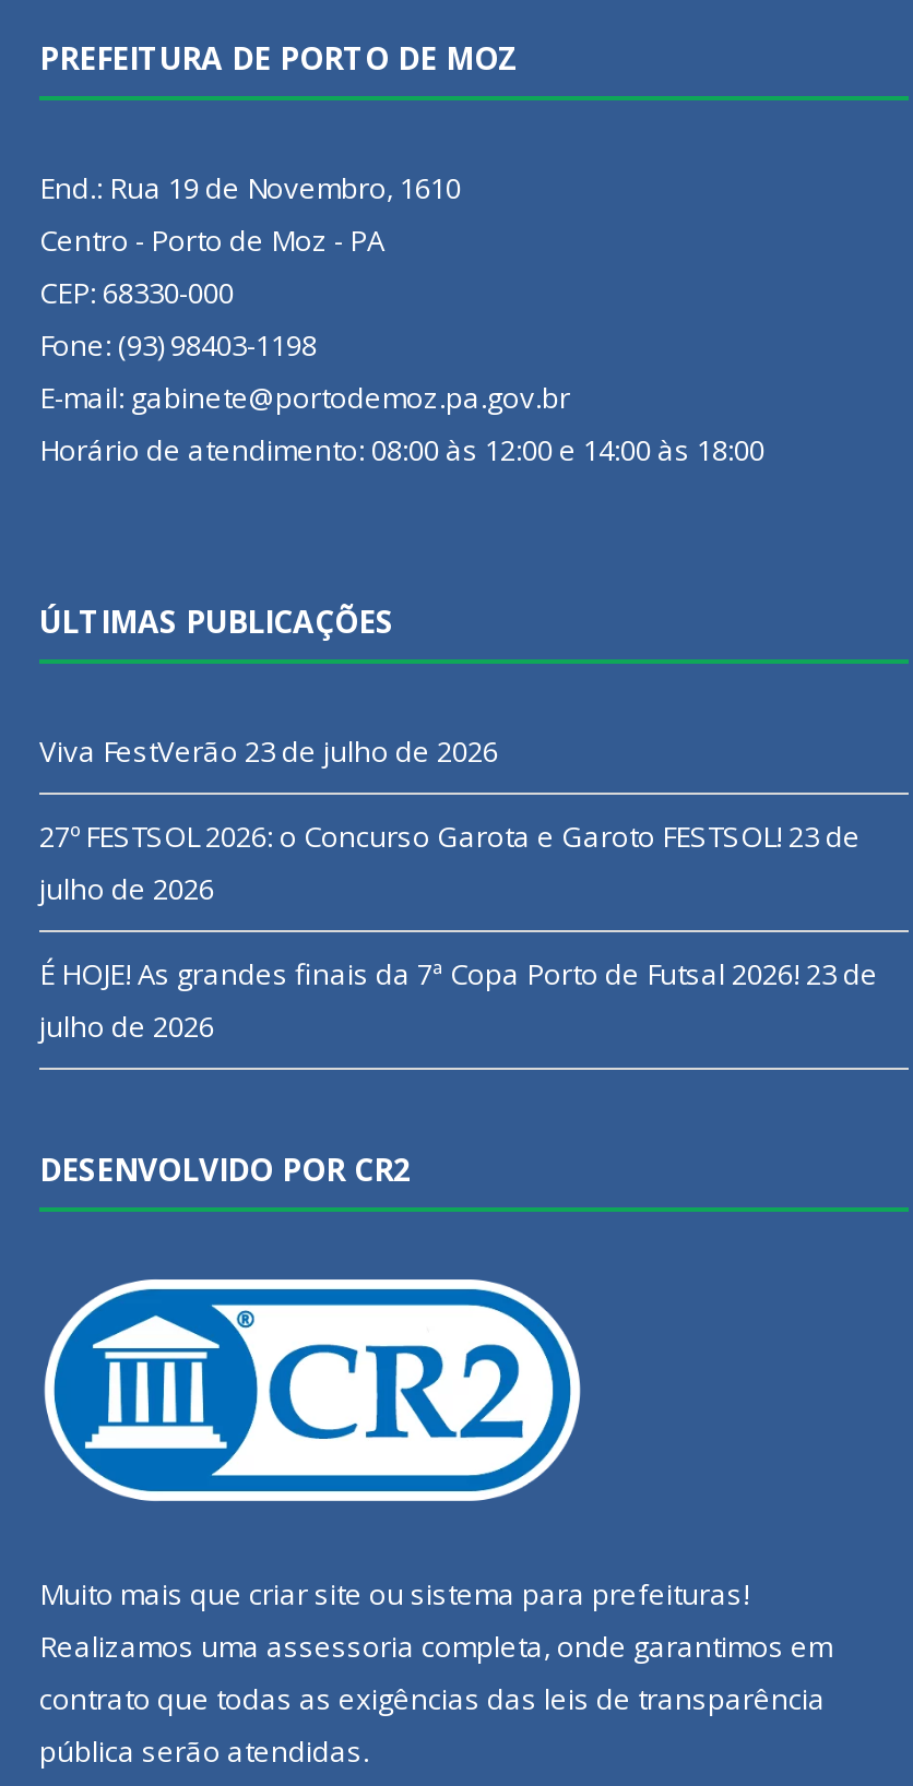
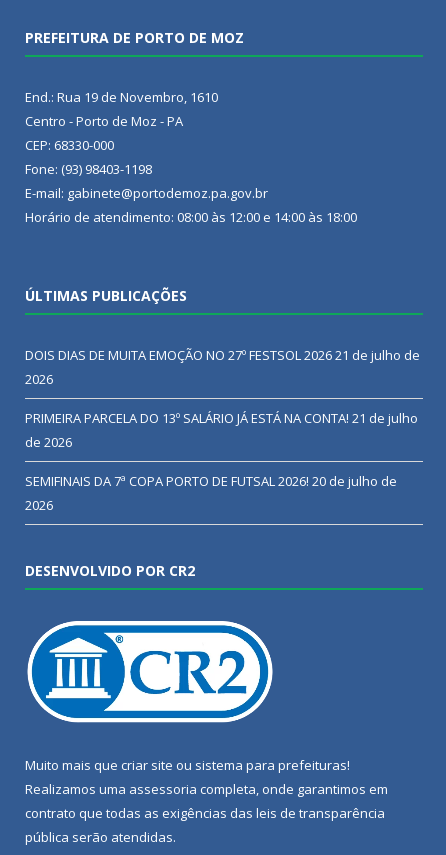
[39,730,498,770] Viva FestVerão 23 de julho de 2026 -> [25,345,420,387] DOIS DIAS DE MUITA EMOÇÃO NO 27º FESTSOL 2026 21 de julho de | 2026
[39,815,861,907] 27º FESTSOL 2026: o Concurso Garota e Garoto FESTSOL! 23 de | julho de 2026 -> [25,408,418,450] PRIMEIRA PARCELA DO 13º SALÁRIO JÁ ESTÁ NA CONTA! 21 de julho | de 2026
[39,953,878,1045] É HOJE! As grandes finais da 7ª Copa Porto de Futsal 2026! 23 de | julho de 2026 -> [25,471,397,513] SEMIFINAIS DA 7ª COPA PORTO DE FUTSAL 2026! 20 de julho de | 2026

